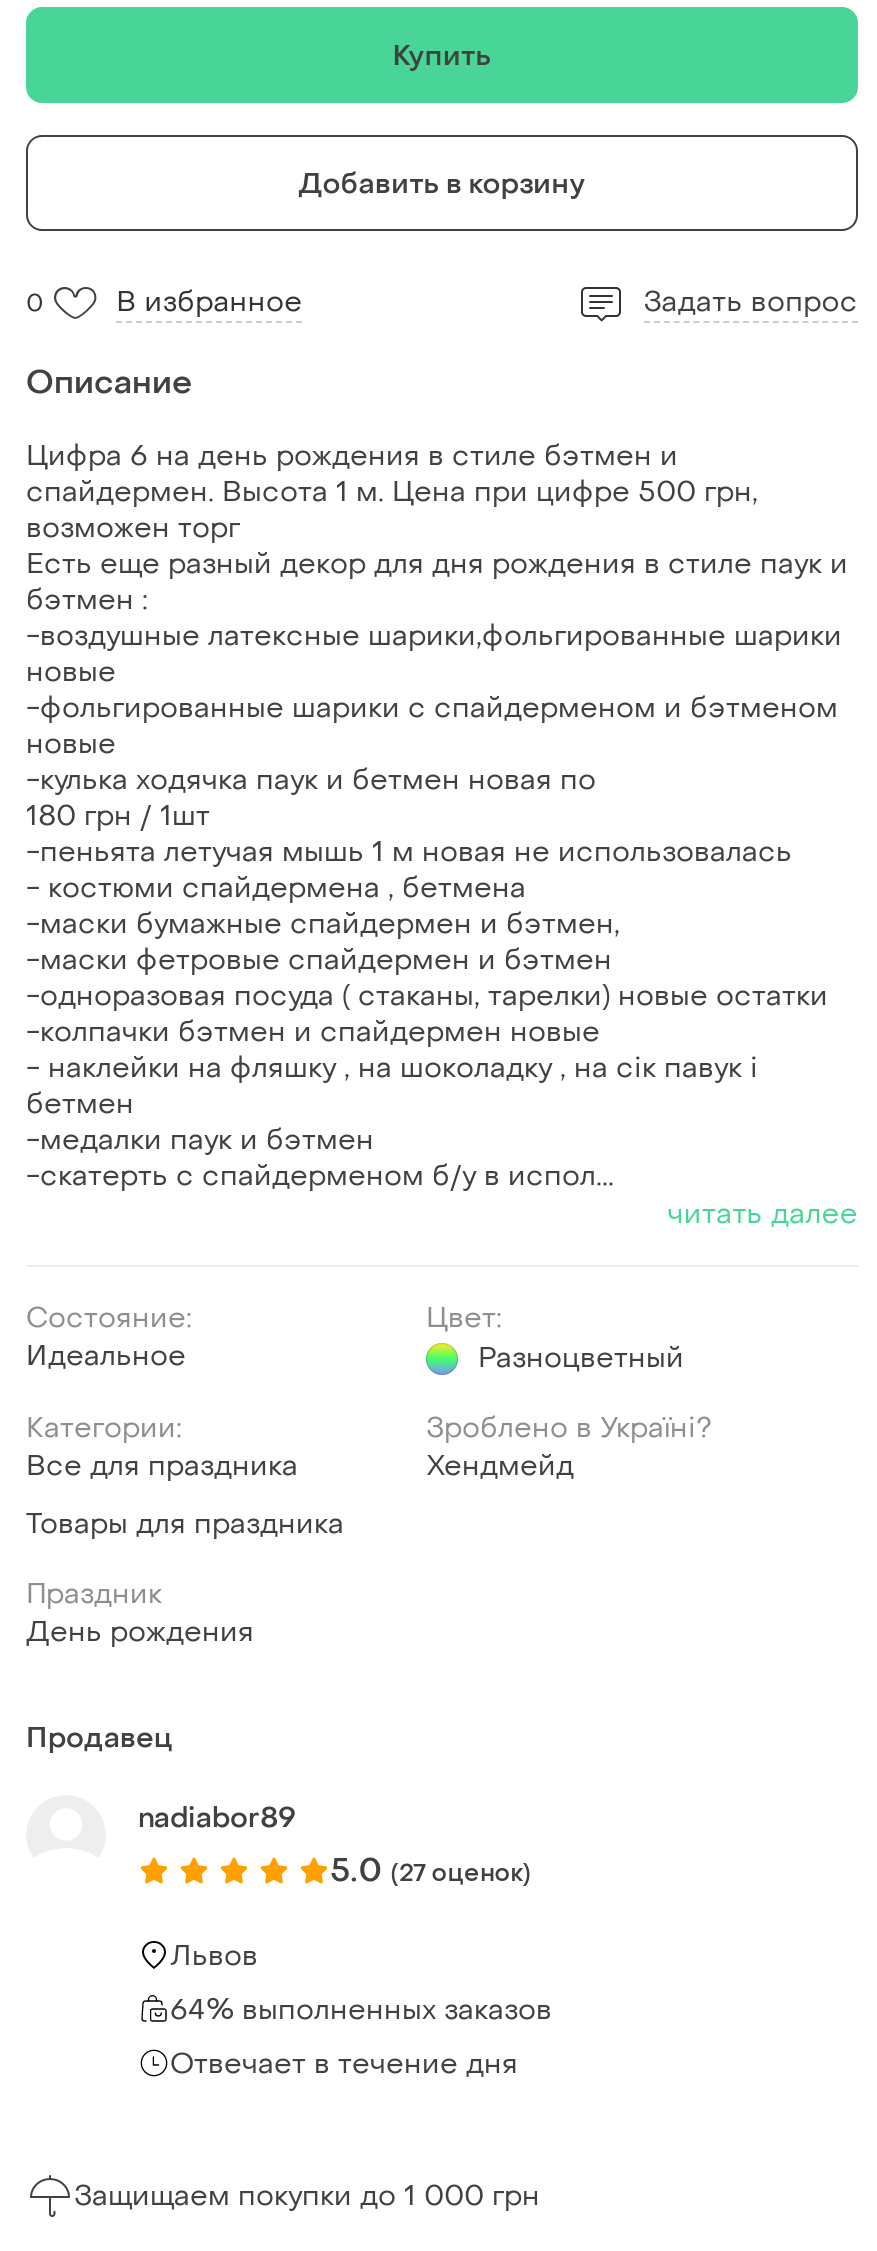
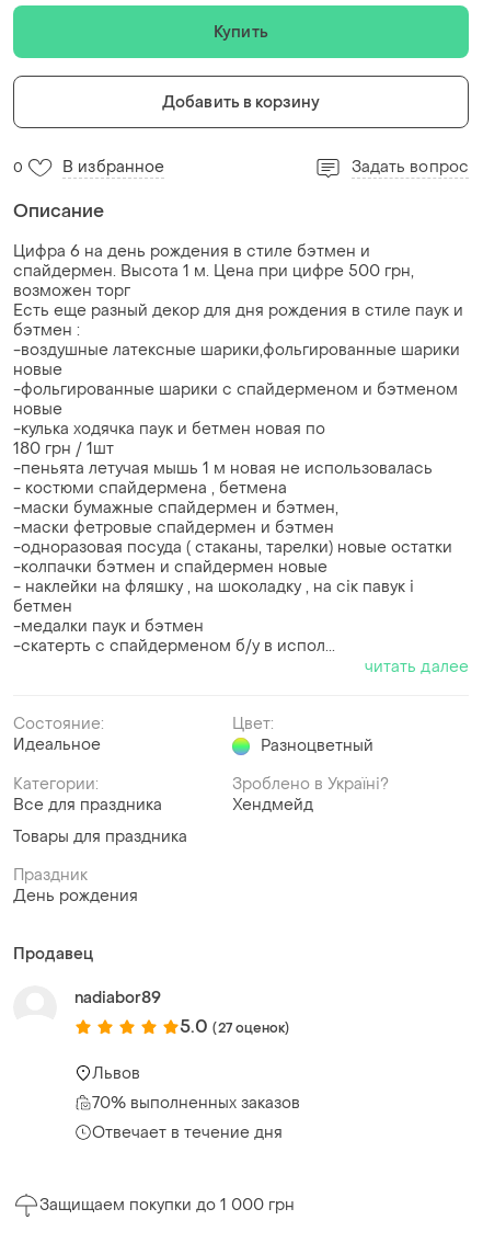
[170,1991,552,2029] 64% выполненных заказов -> [92,1093,300,1114] 70% выполненных заказов

